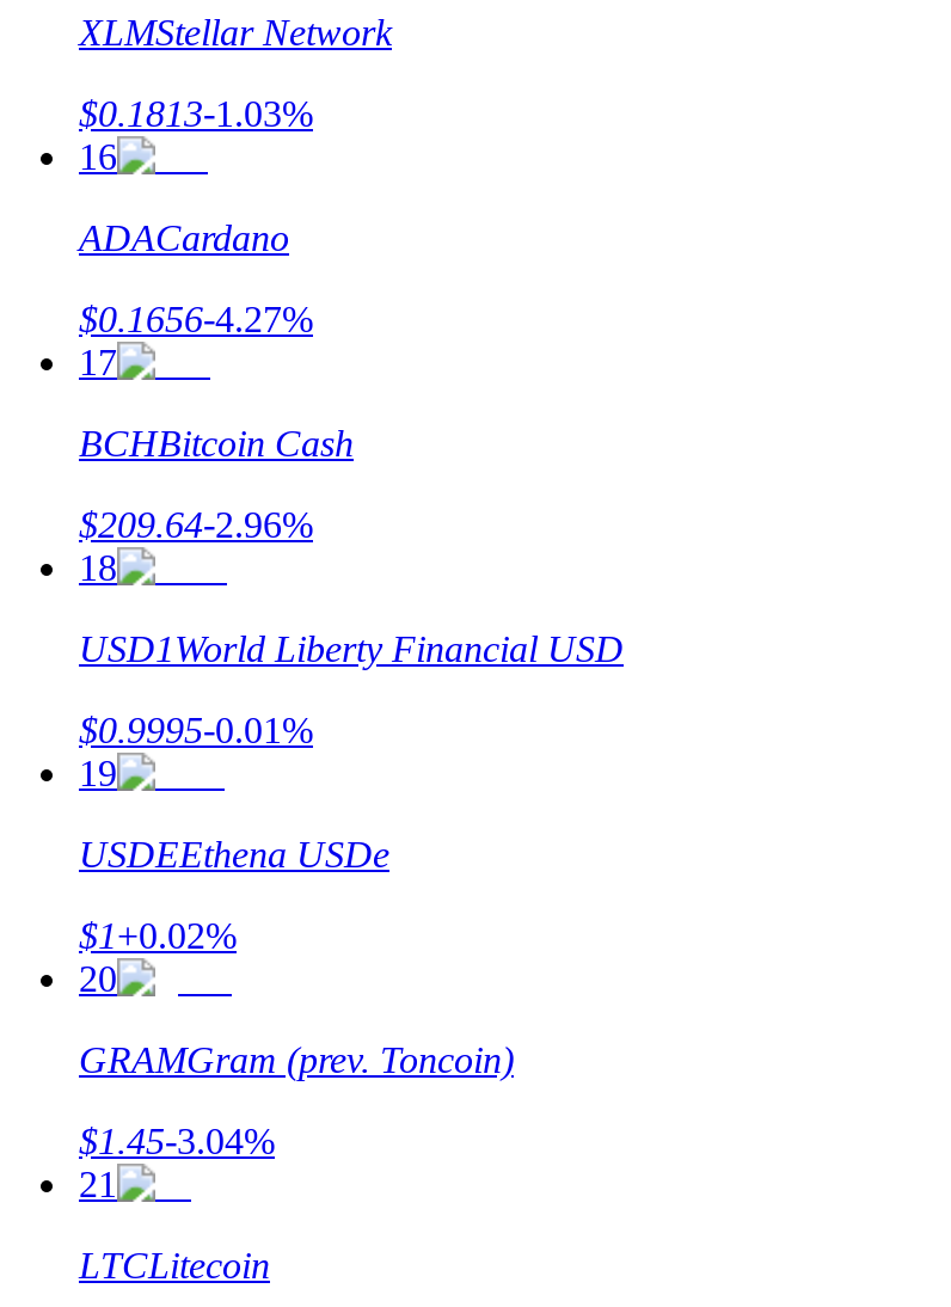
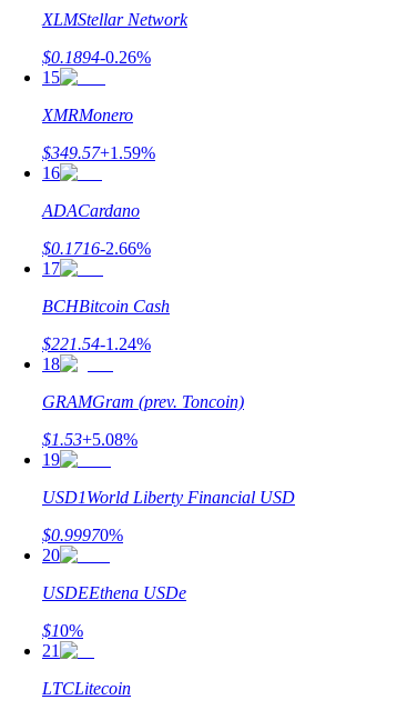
[79,92,313,133] $0.1813-1.03% -> [42,47,155,162] $0.1894-0.26% | 15 | XMRMonero | $349.57+ 1.59%
[79,297,313,338] $0.1656-4.27% -> [42,238,151,257] $0.1716-2.66%
[79,503,313,544] $209.64-2.96% -> [42,334,151,353] $221.54-1.24%
moved [79,627,624,792] -> [42,449,295,506]: 19 | USD1 World Liberty Financial USD
[79,708,313,955] $0.9995-0.01% | $1+0.02% -> none
moved [79,833,389,998] -> [42,545,186,602]: 20 | USDEEthena USDe
moved [79,1038,514,1079] -> [42,392,244,411]: GRAMGram (prev. Toncoin)
[79,1119,275,1160] $1.45-3.04% -> [42,429,138,639] $1.53+5.08% | $0.99970% | $10%

